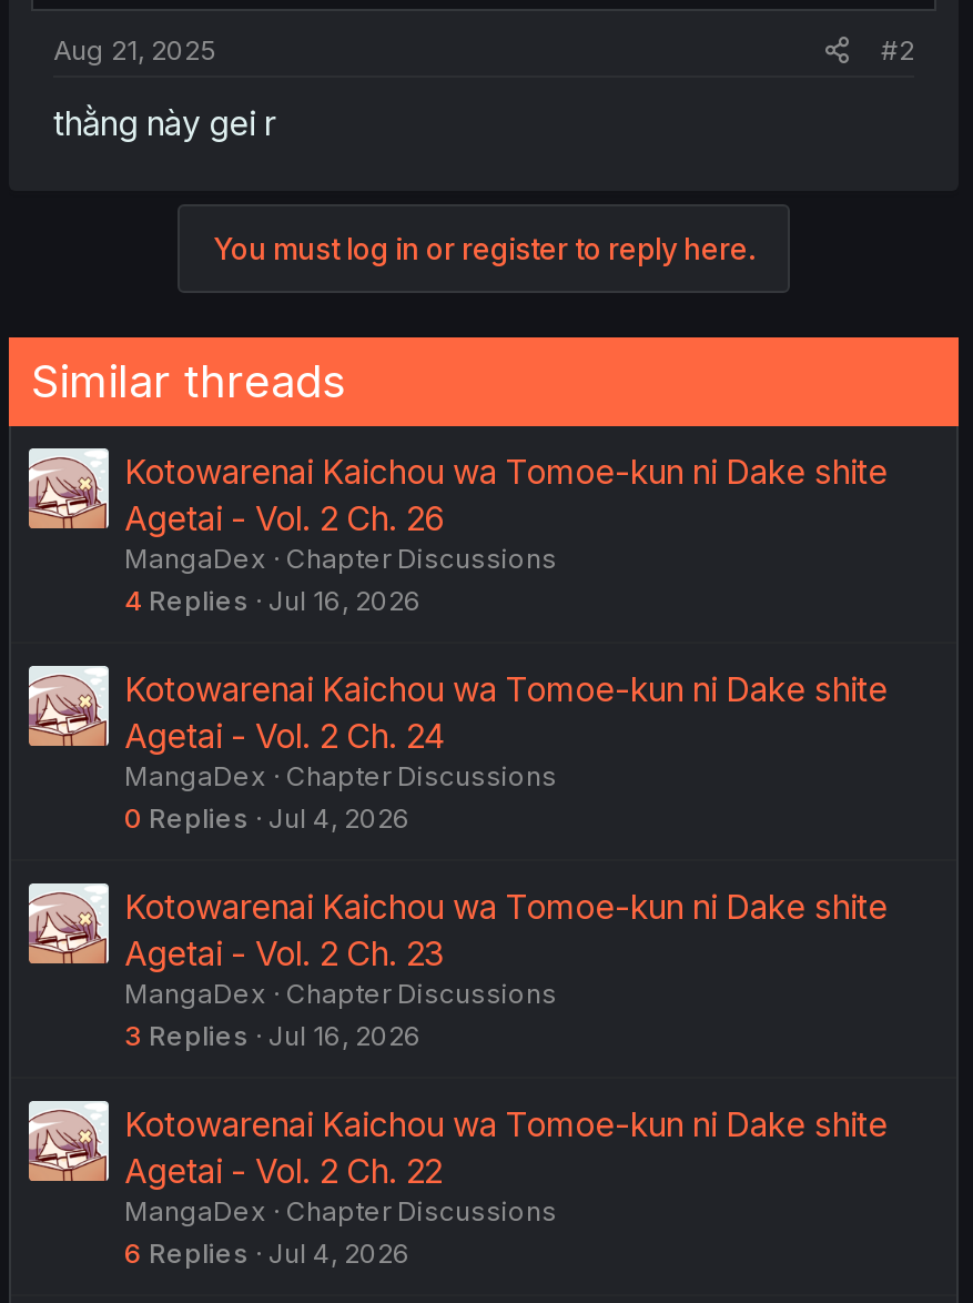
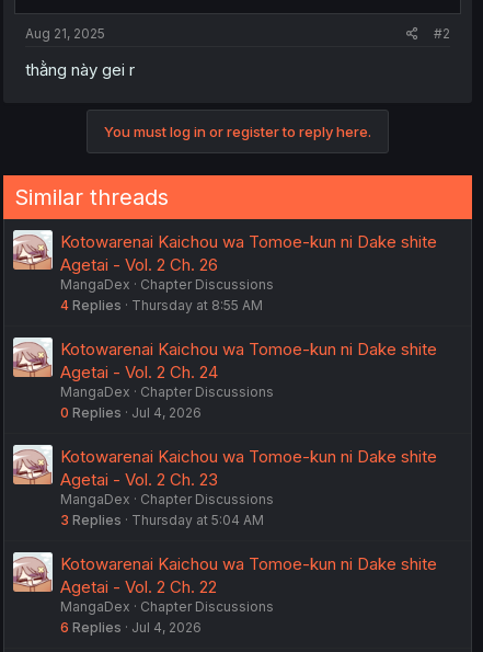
[124,583,422,616] 4 Replies Jul 16, 2026 -> [60,297,263,313] 4 Replies Thursday at 8:55 AM
[124,1018,422,1052] 3 Replies Jul 16, 2026 -> [60,511,264,528] 3 Replies Thursday at 5:04 AM

